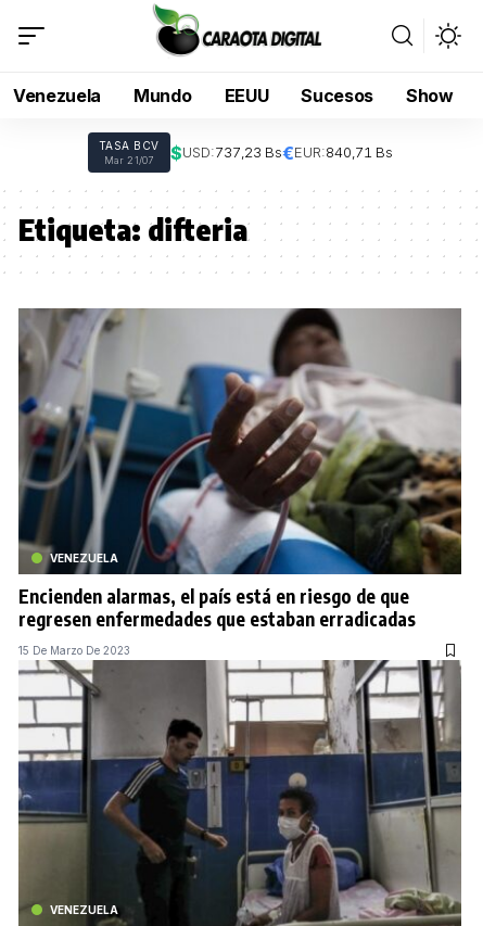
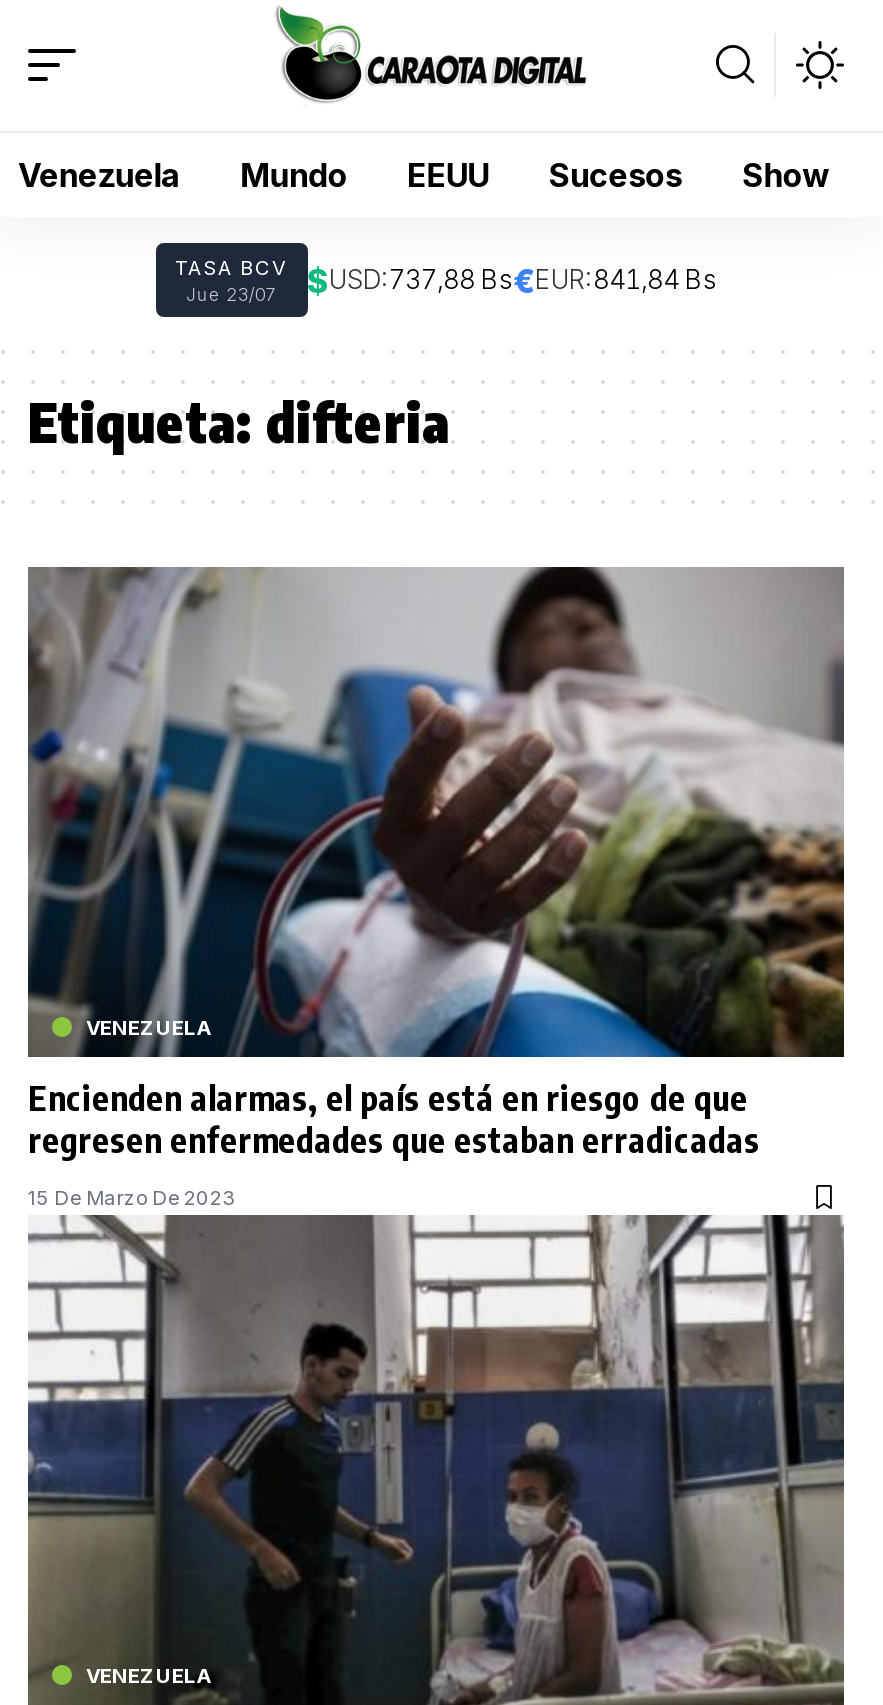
[104,142,392,166] Mar 21/07 | $USD:737,23 Bs€EUR:840,71 Bs -> [186,260,717,305] Jue 23/07 | $USD:737,88 Bs€EUR:841,84 Bs

